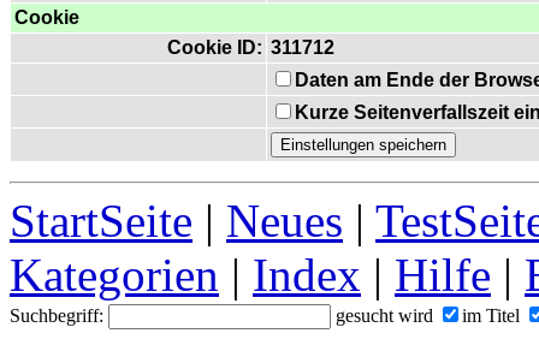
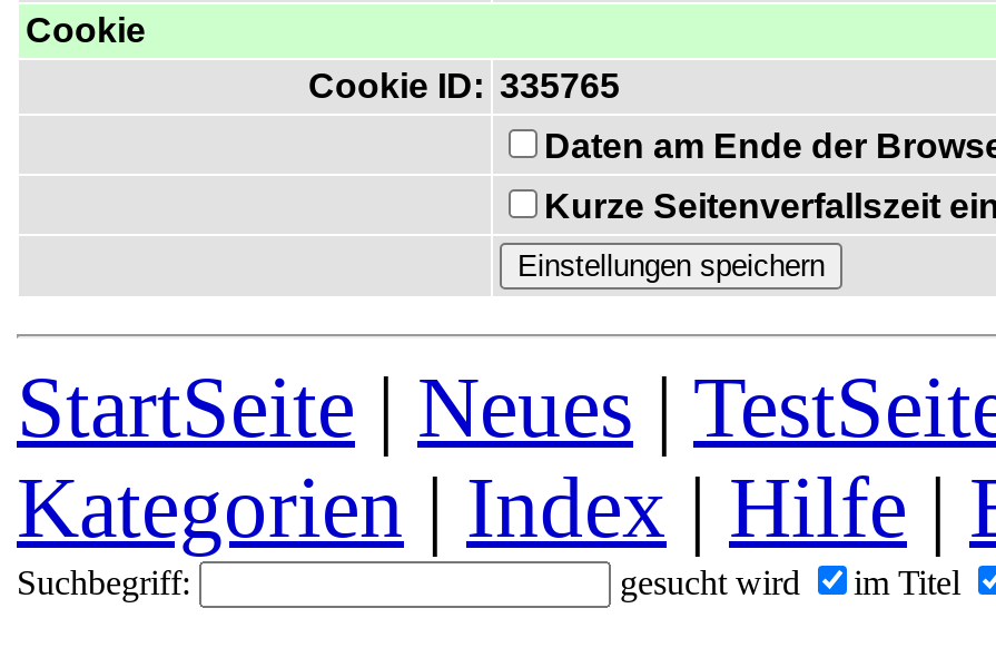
[167,37,334,58] Cookie ID: 311712 -> [308,67,620,105] Cookie ID: 335765

